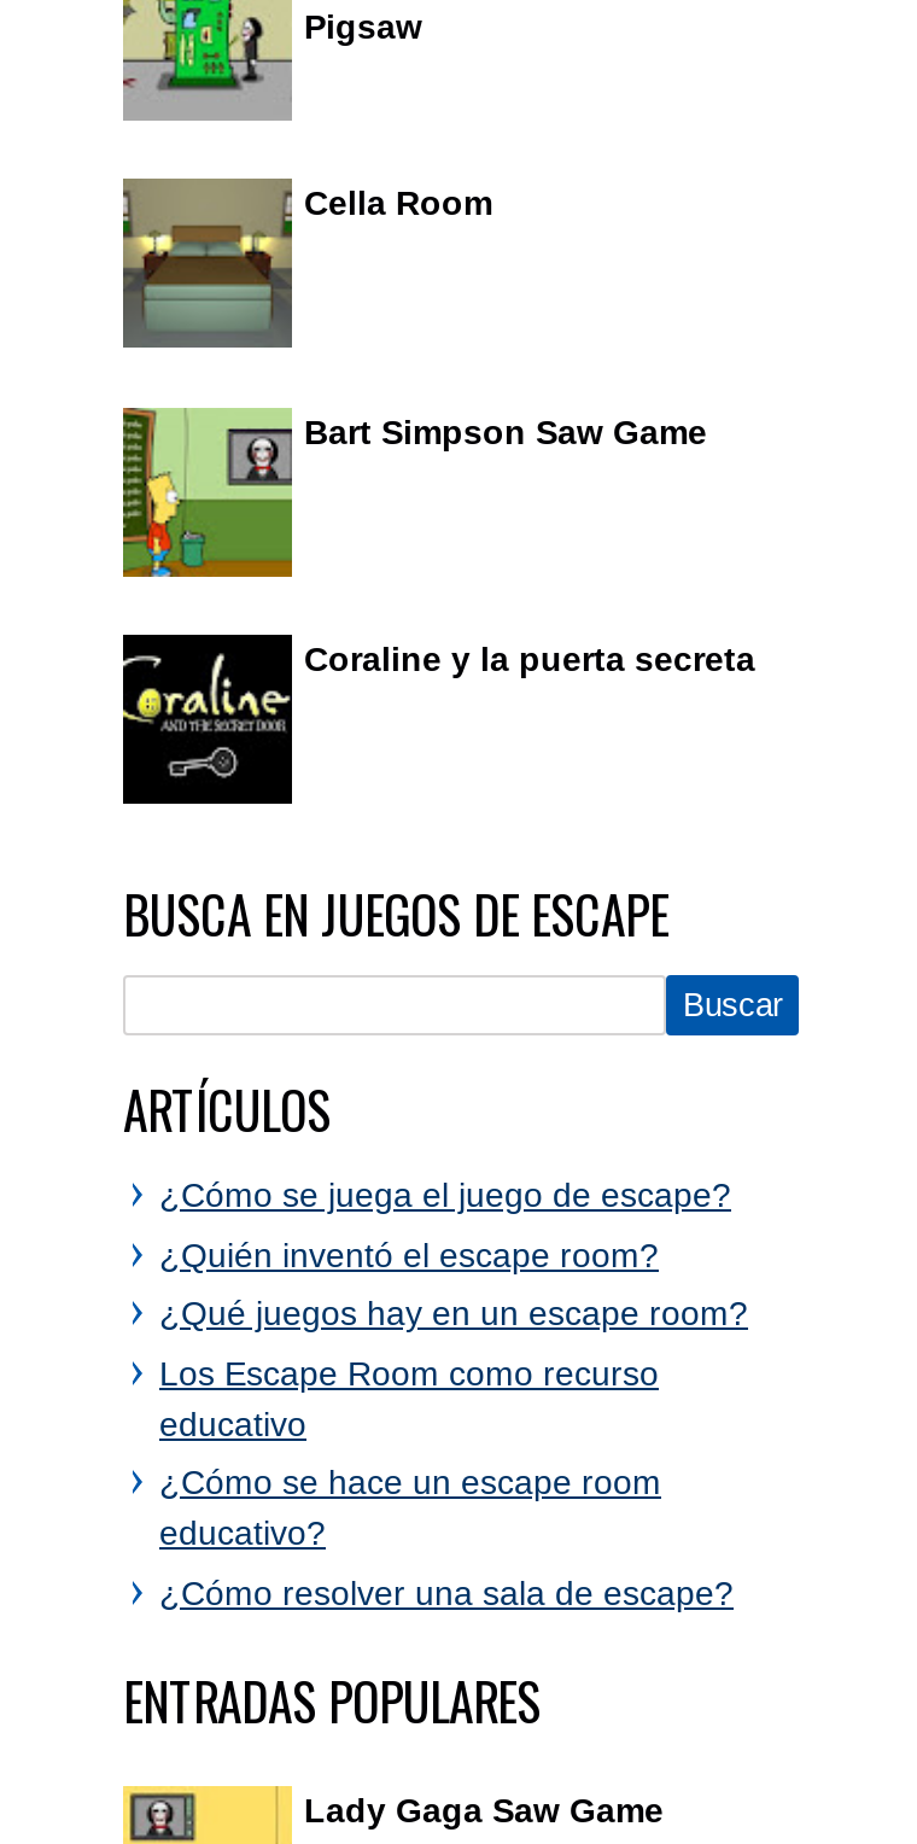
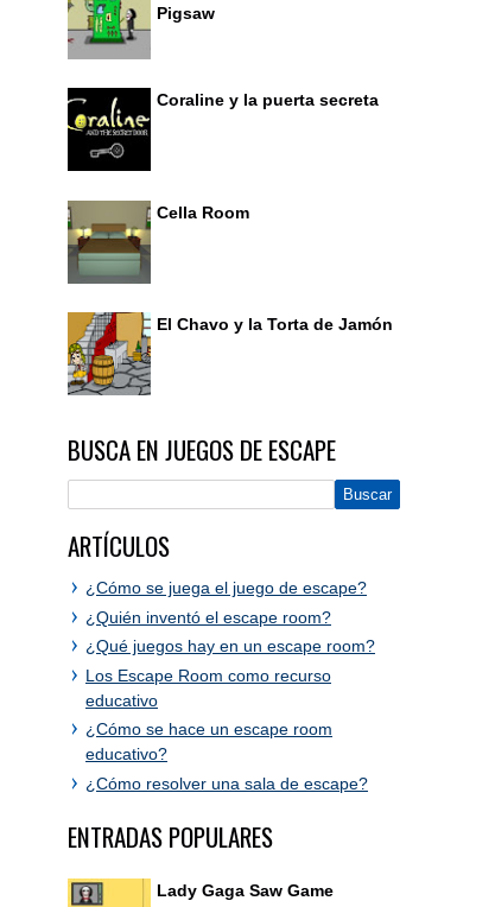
moved [123,181,492,350] -> [68,201,249,284]: [image] | Cella Room
[123,408,707,579] [image] | Bart Simpson Saw Game -> none
moved [128,641,755,780] -> [70,90,379,159]: [image] | Coraline y la puerta secreta
none -> [66,311,393,395] [image] | El Chavo y la Torta de Jamón

